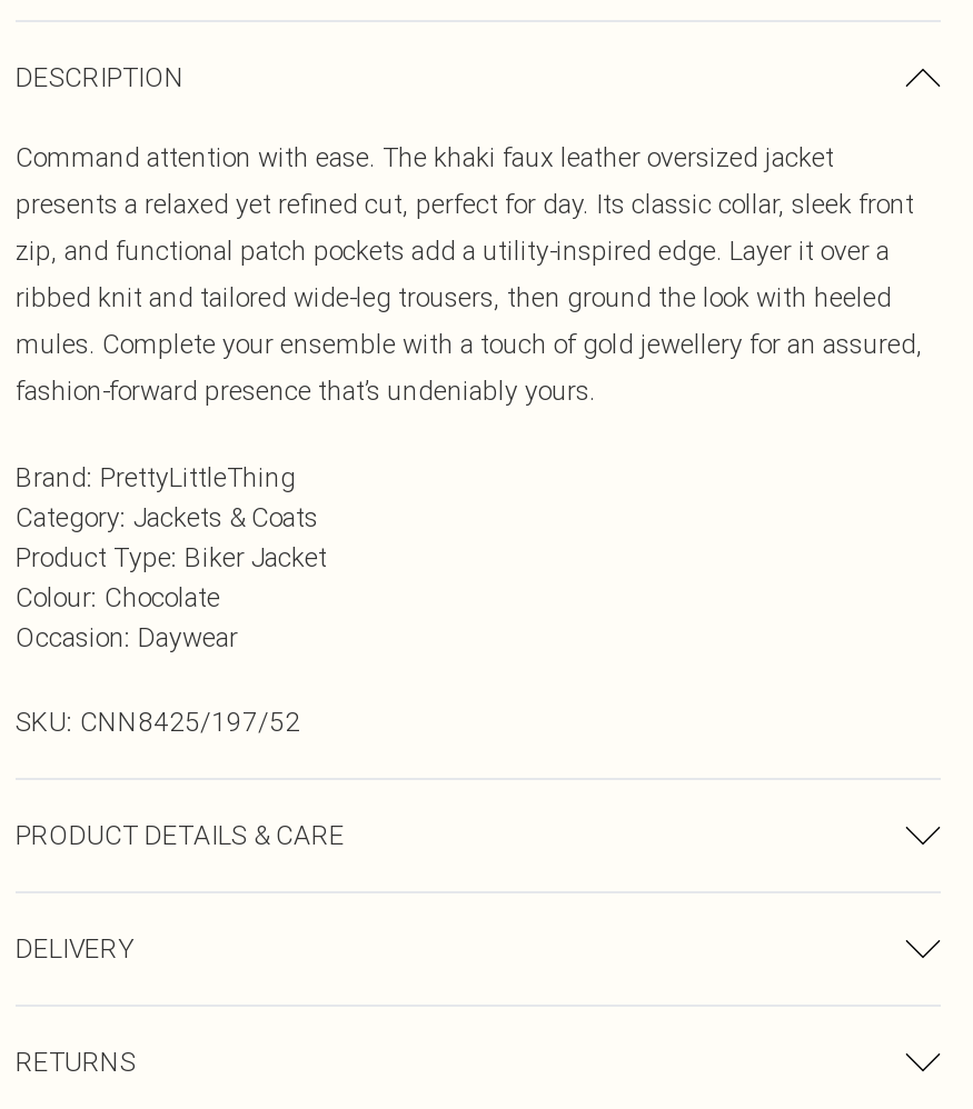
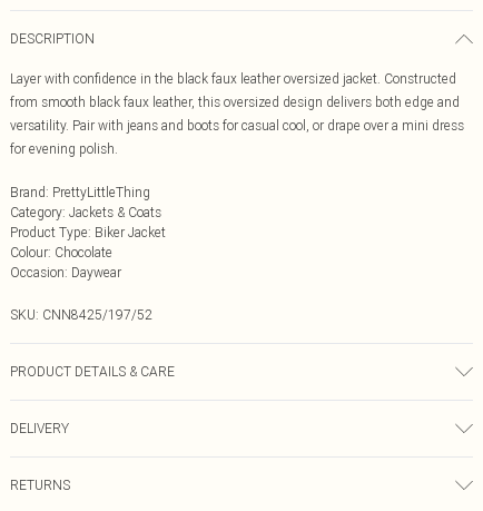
[16,140,923,407] Command attention with ease. The khaki faux leather oversized jacket | presents a relaxed yet refined cut, perfect for day. Its classic collar, sleek front | zip, and functional patch pockets add a utility-inspired edge. Layer it over a | ribbed knit and tailored wide-leg trousers, then ground the look with heeled | mules. Complete your ensemble with a touch of gold jewellery for an assured, | fashion-forward presence that’s undeniably yours. -> [10,70,464,157] Layer with confidence in the black faux leather oversized jacket. Constructed | from smooth black faux leather, this oversized design delivers both edge and | versatility. Pair with jeans and boots for casual cool, or drape over a mini dress | for evening polish.

